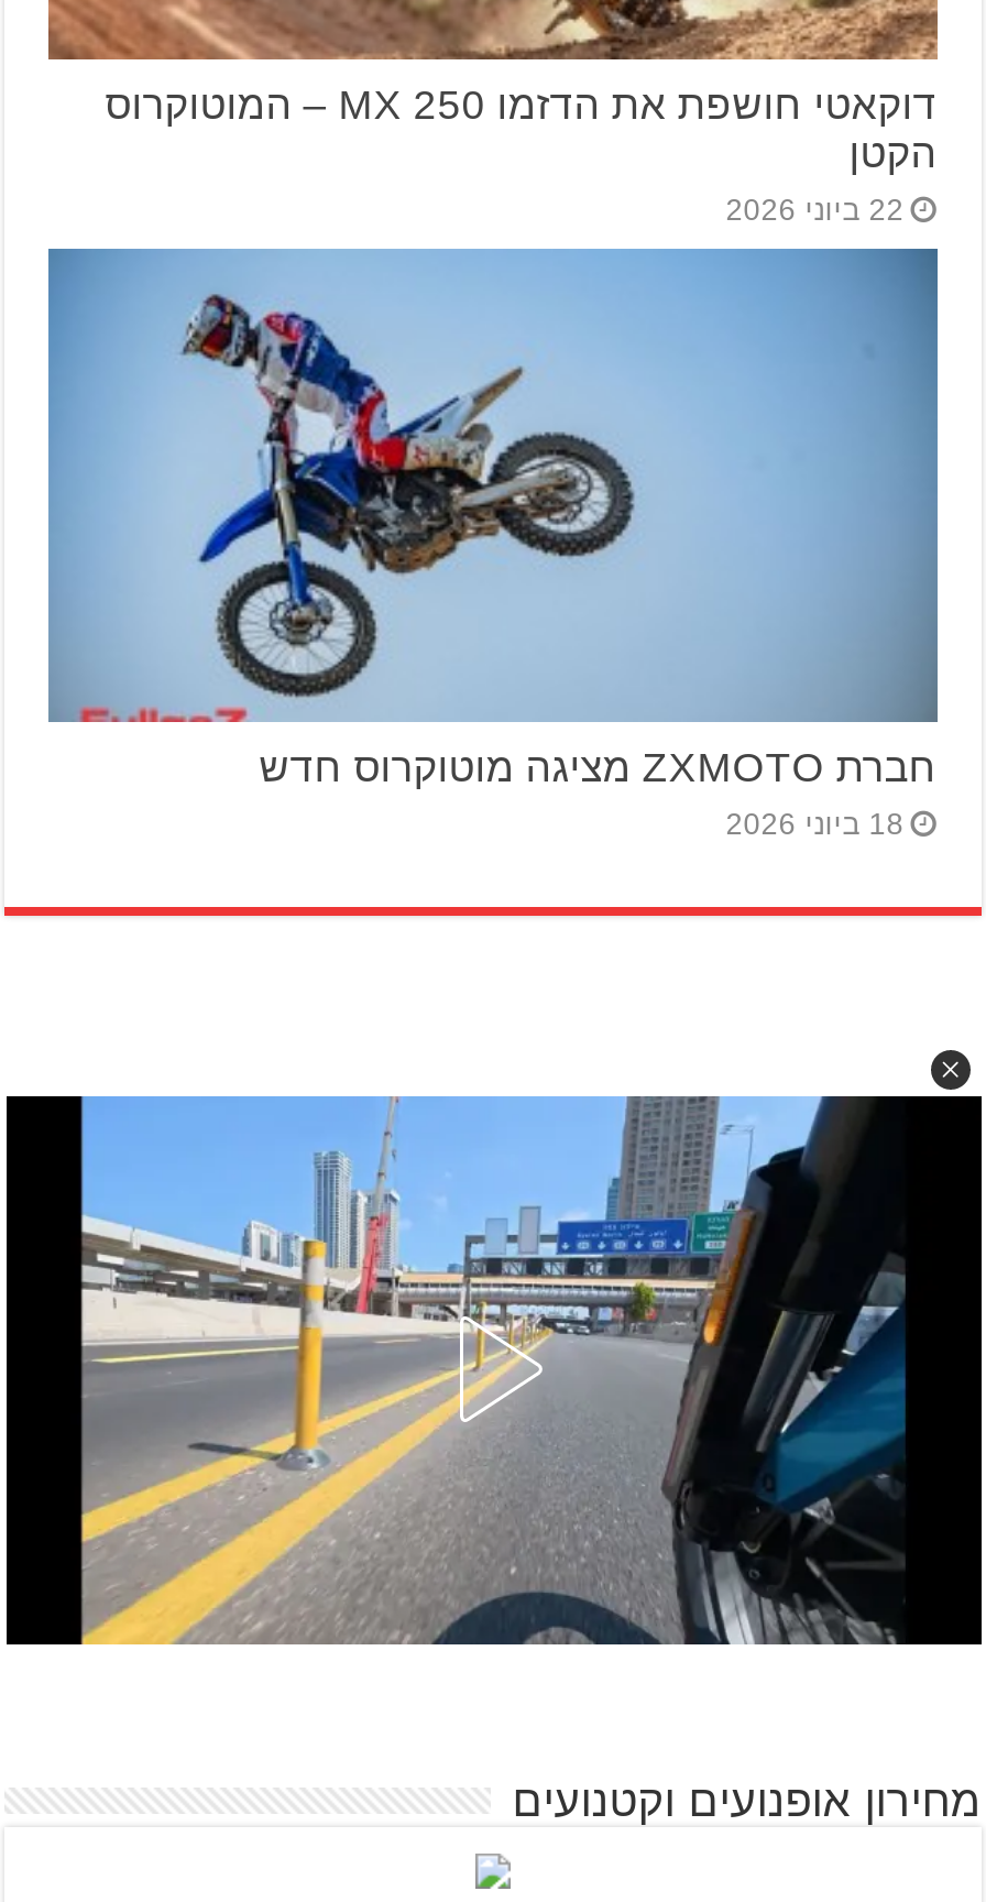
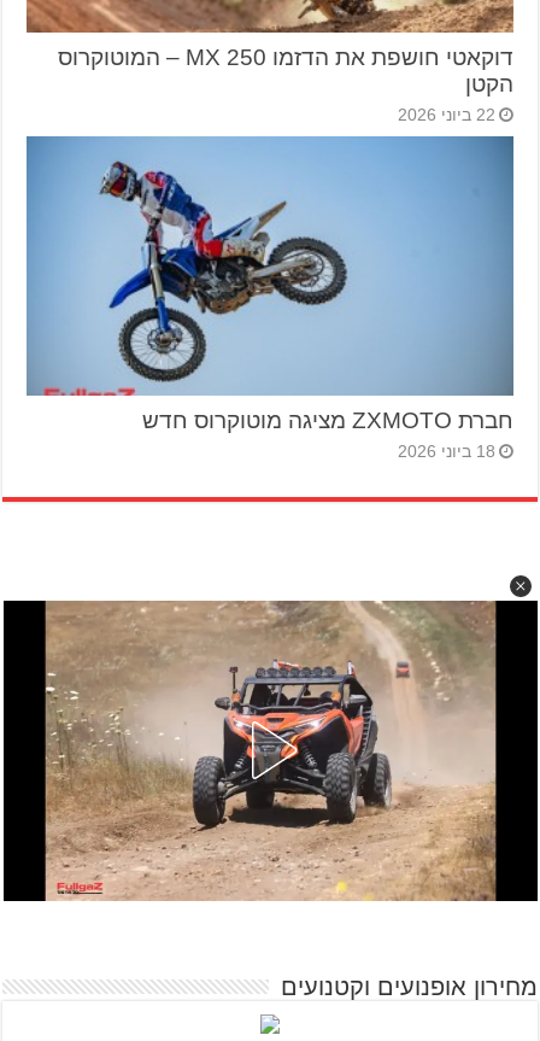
[79,1094,907,1647] [image] -> [45,600,498,902] [image]

